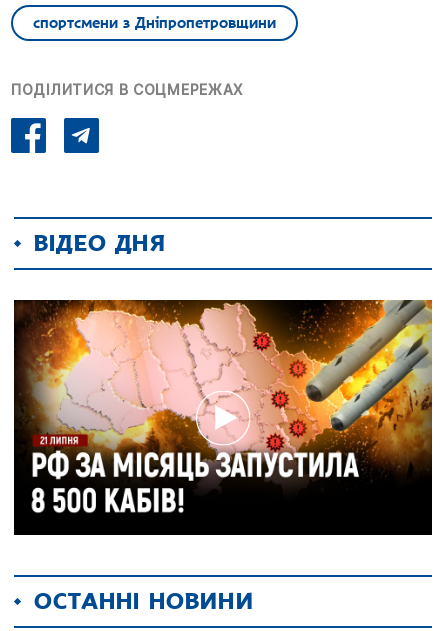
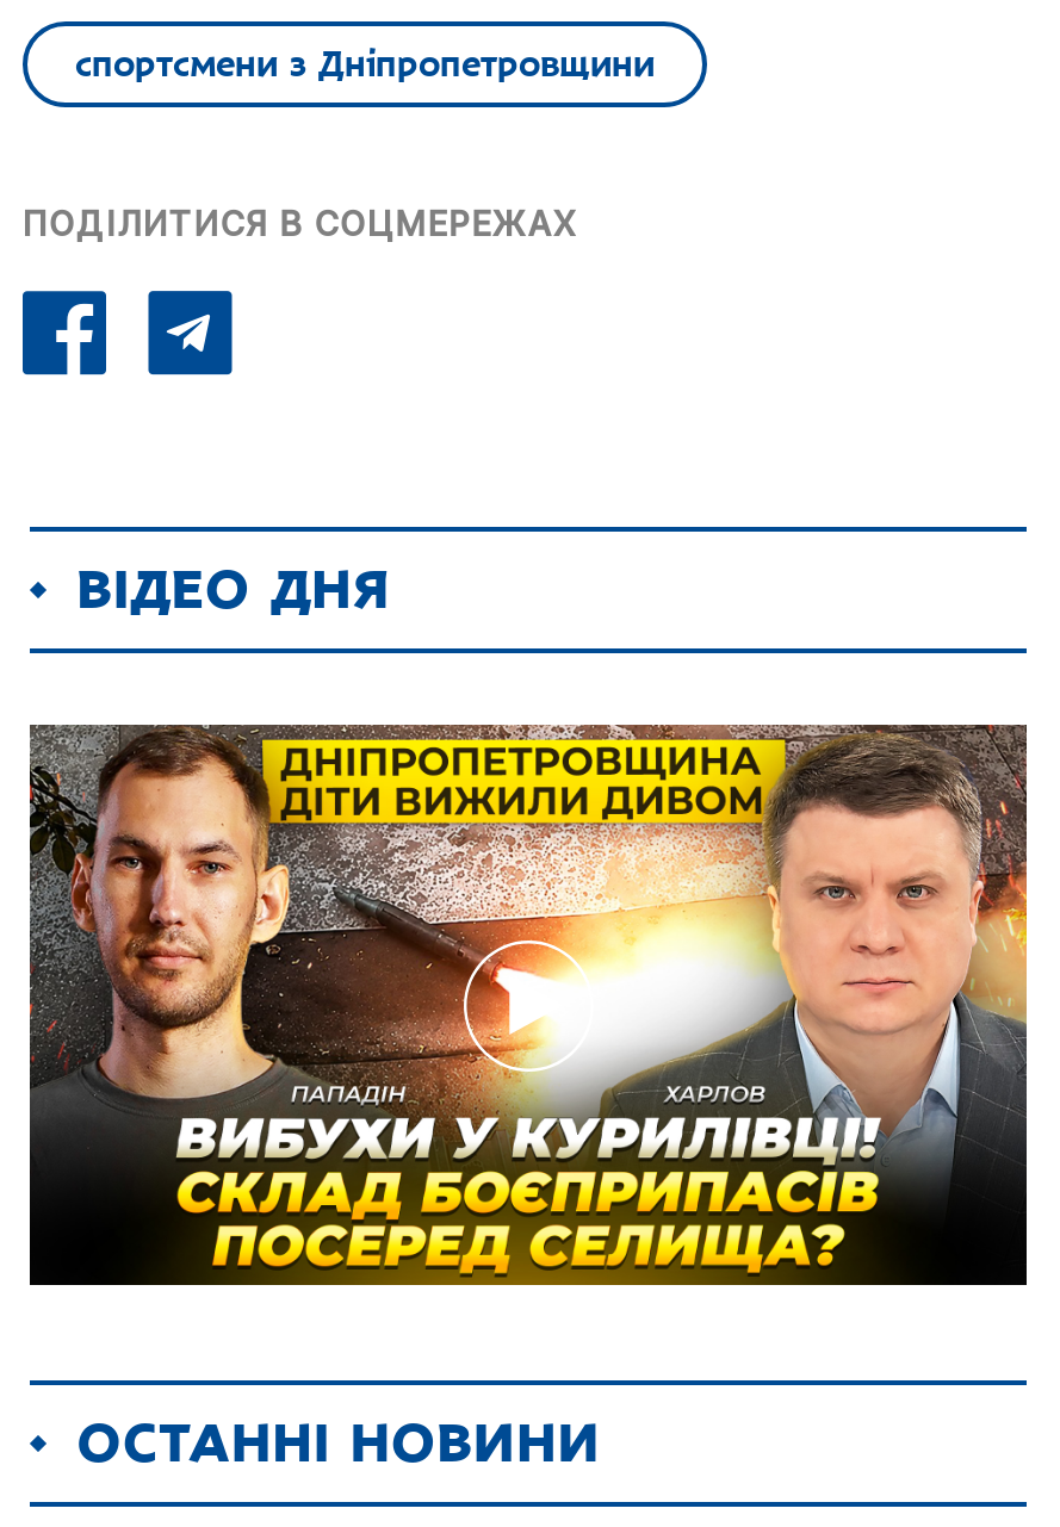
[13,299,433,536] [image] -> [27,722,1029,1287] [image]

